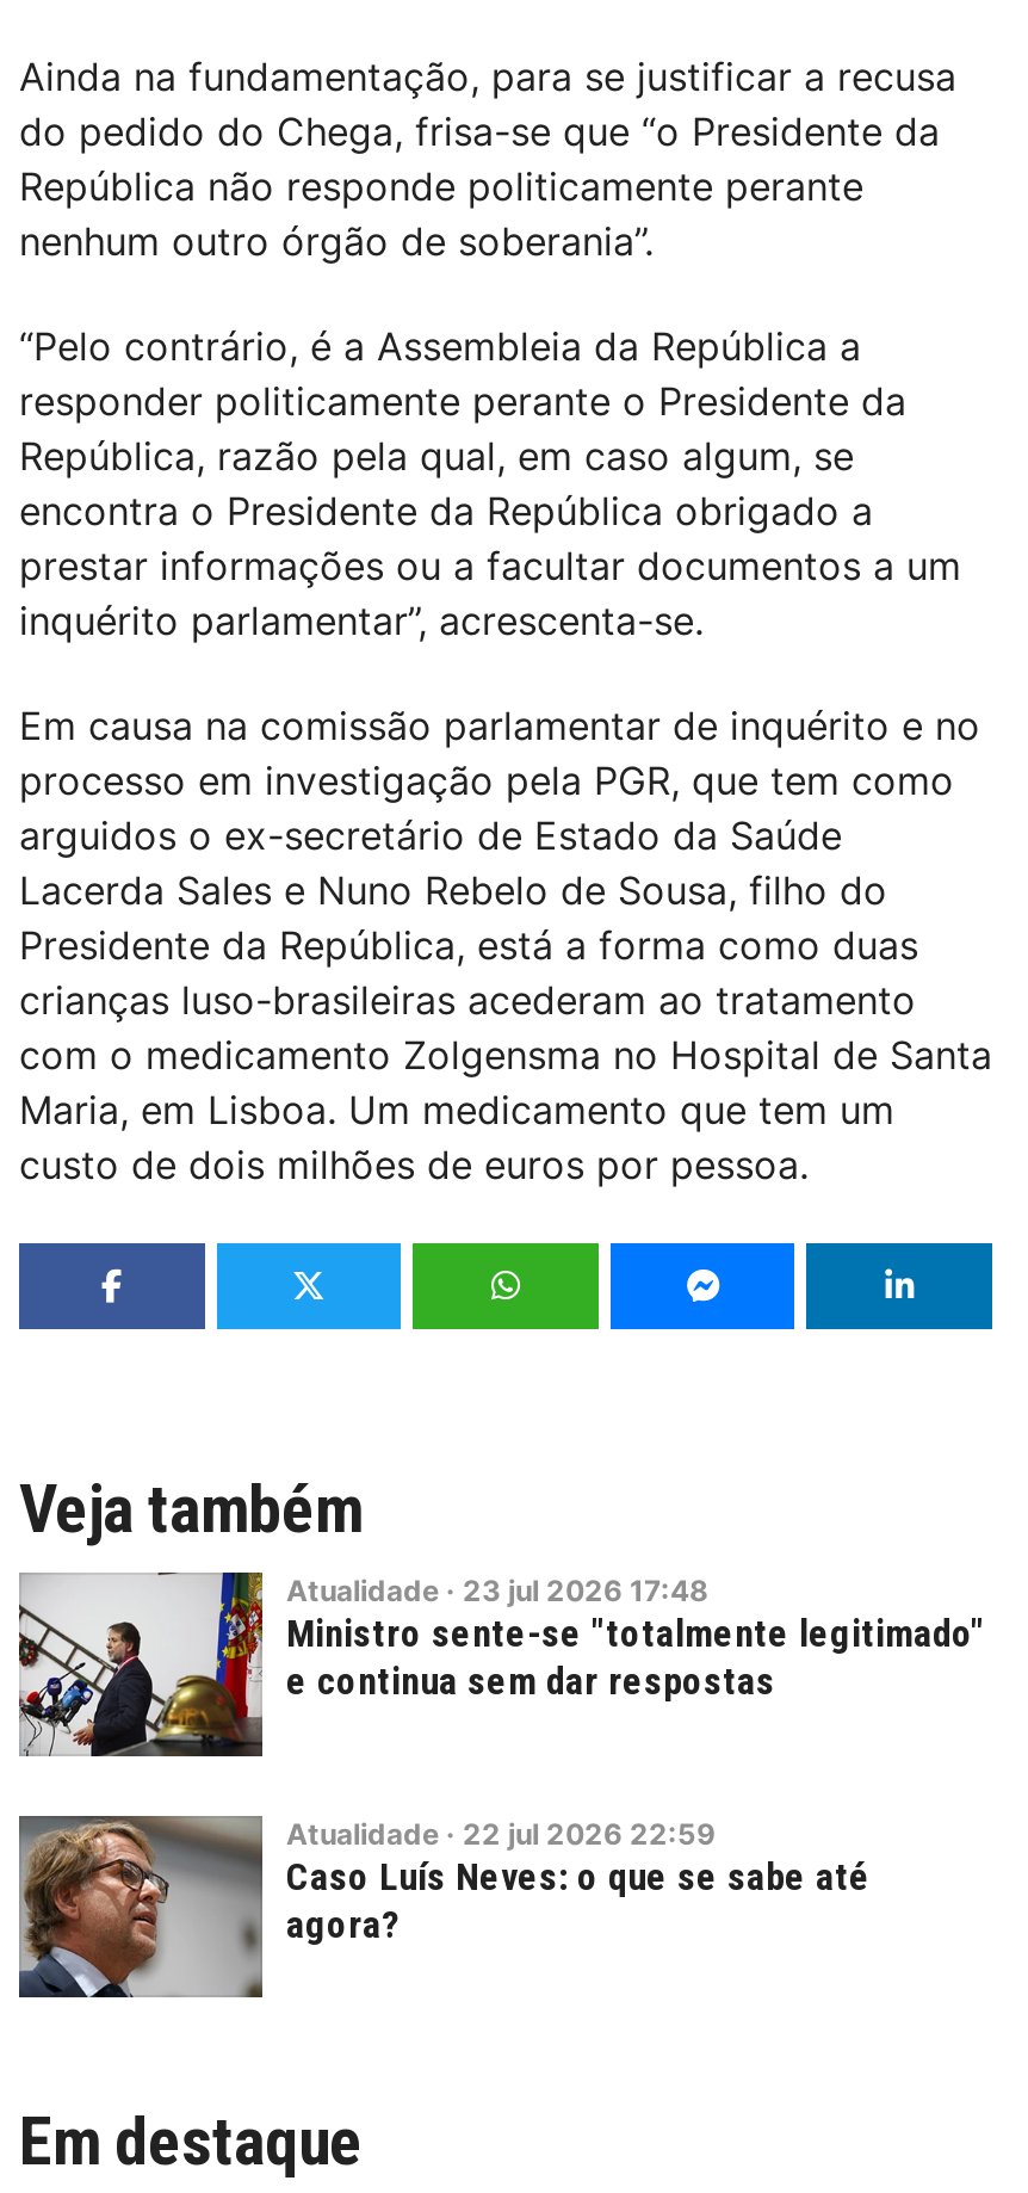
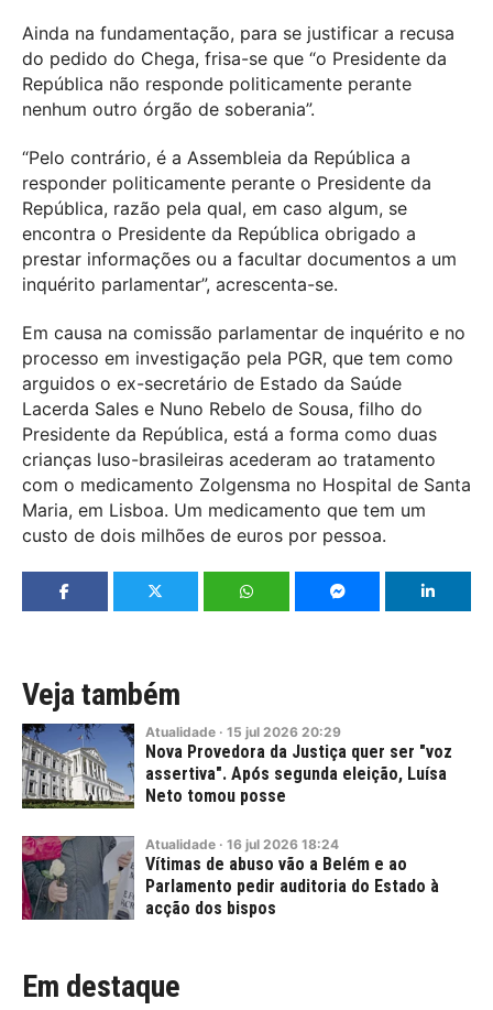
[19,1570,985,1756] [image] | Atualidade · 23 jul 2026 17:48 | Ministro sente-se "totalmente legitimado" | e continua sem dar respostas -> [22,723,452,810] [image] | Atualidade · 15 jul 2026 20:29 | Nova Provedora da Justiça quer ser "voz | assertiva". Após segunda eleição, Luísa | Neto tomou posse
[17,1815,871,2000] [image] | Atualidade · 22 jul 2026 22:59 | Caso Luís Neves: o que se sabe até | agora? -> [21,835,439,921] [image] | Atualidade · 16 jul 2026 18:24 | Vítimas de abuso vão a Belém e ao | Parlamento pedir auditoria do Estado à | acção dos bispos

